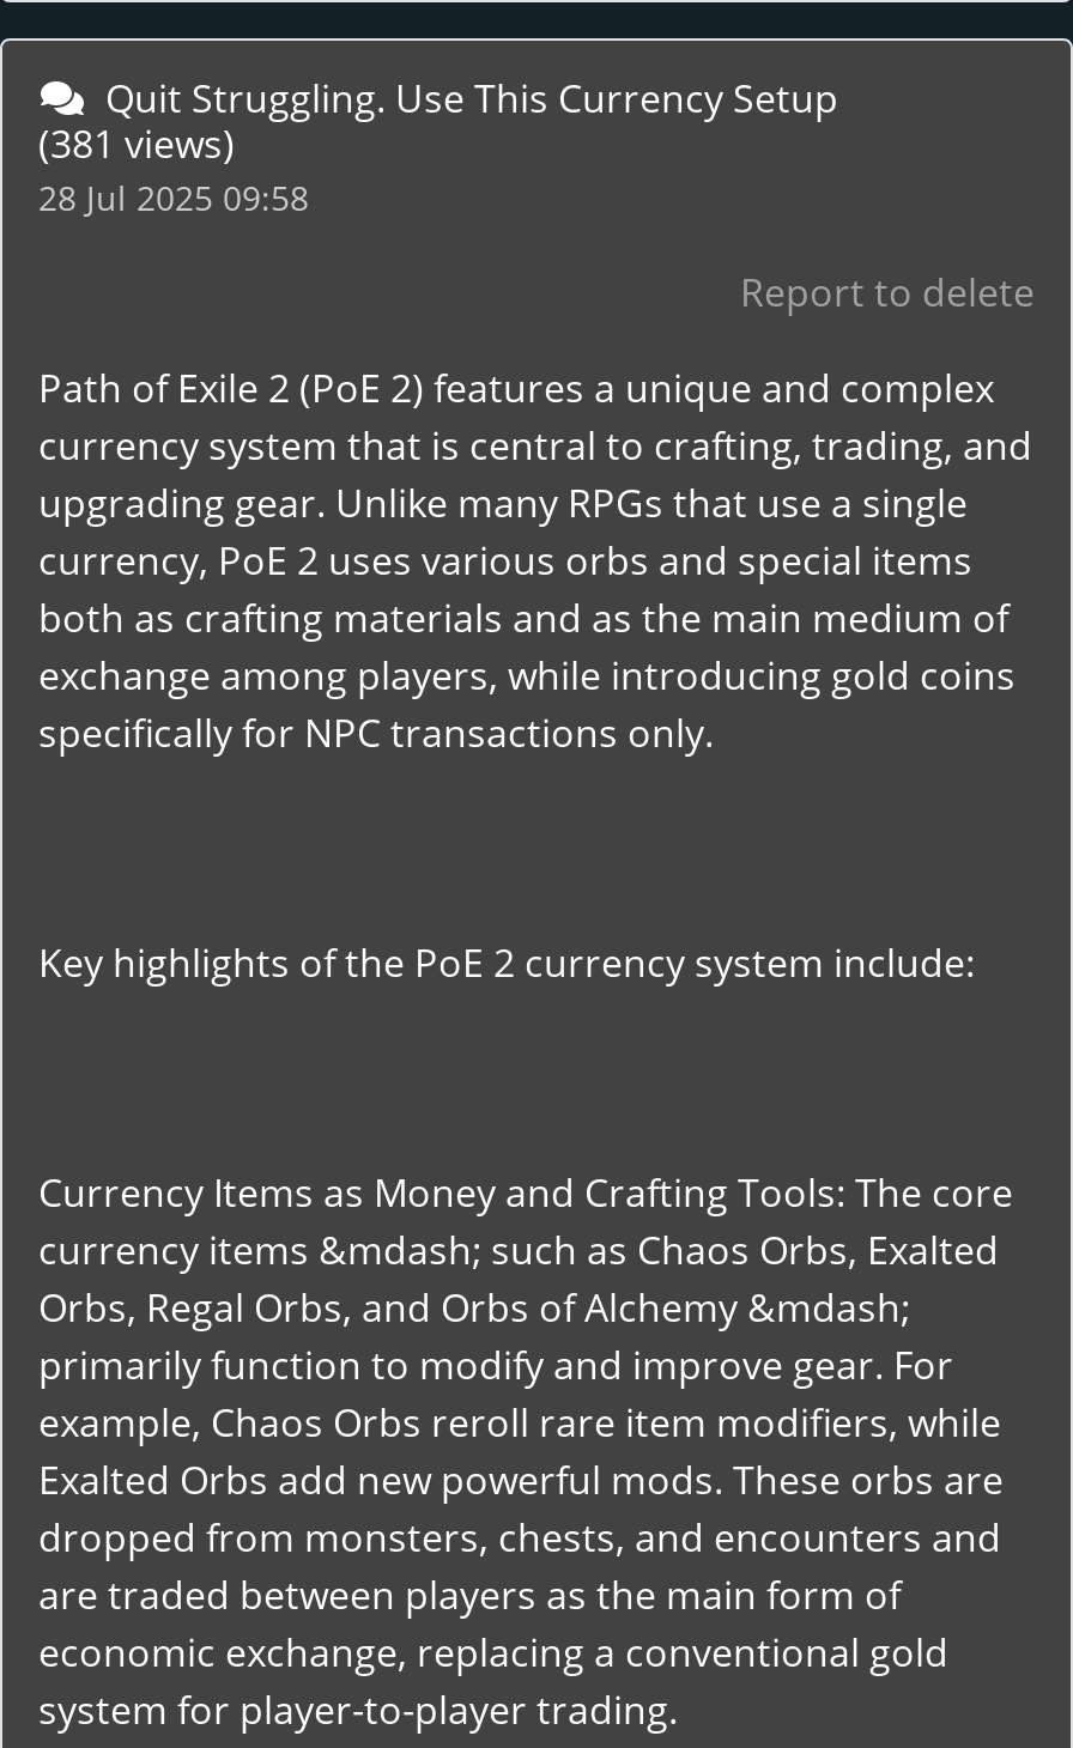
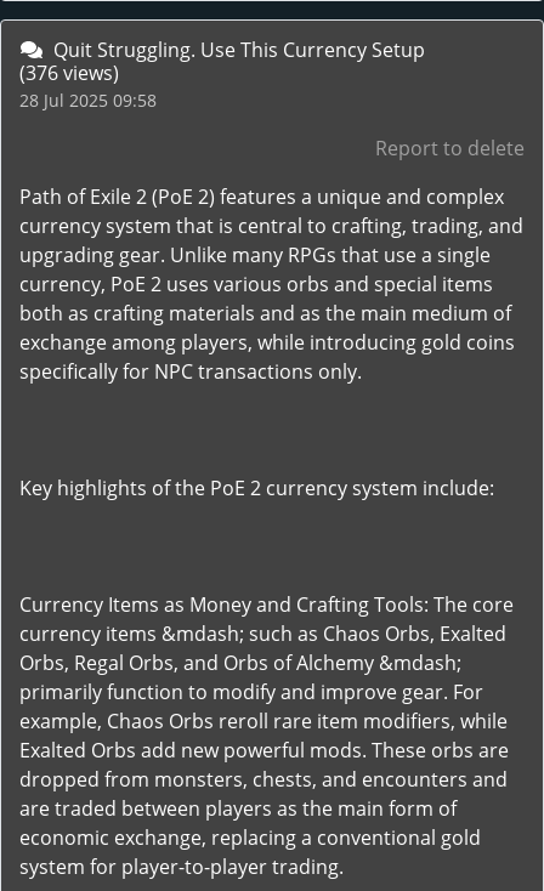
[38,117,235,170] (381 views) -> [19,59,119,86] (376 views)

